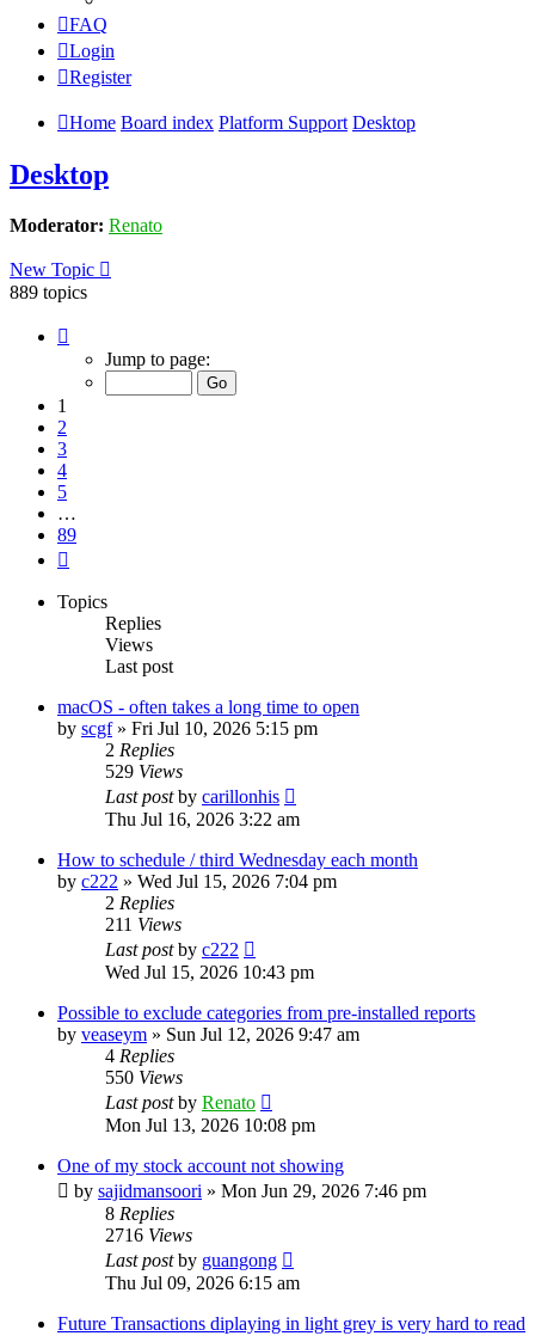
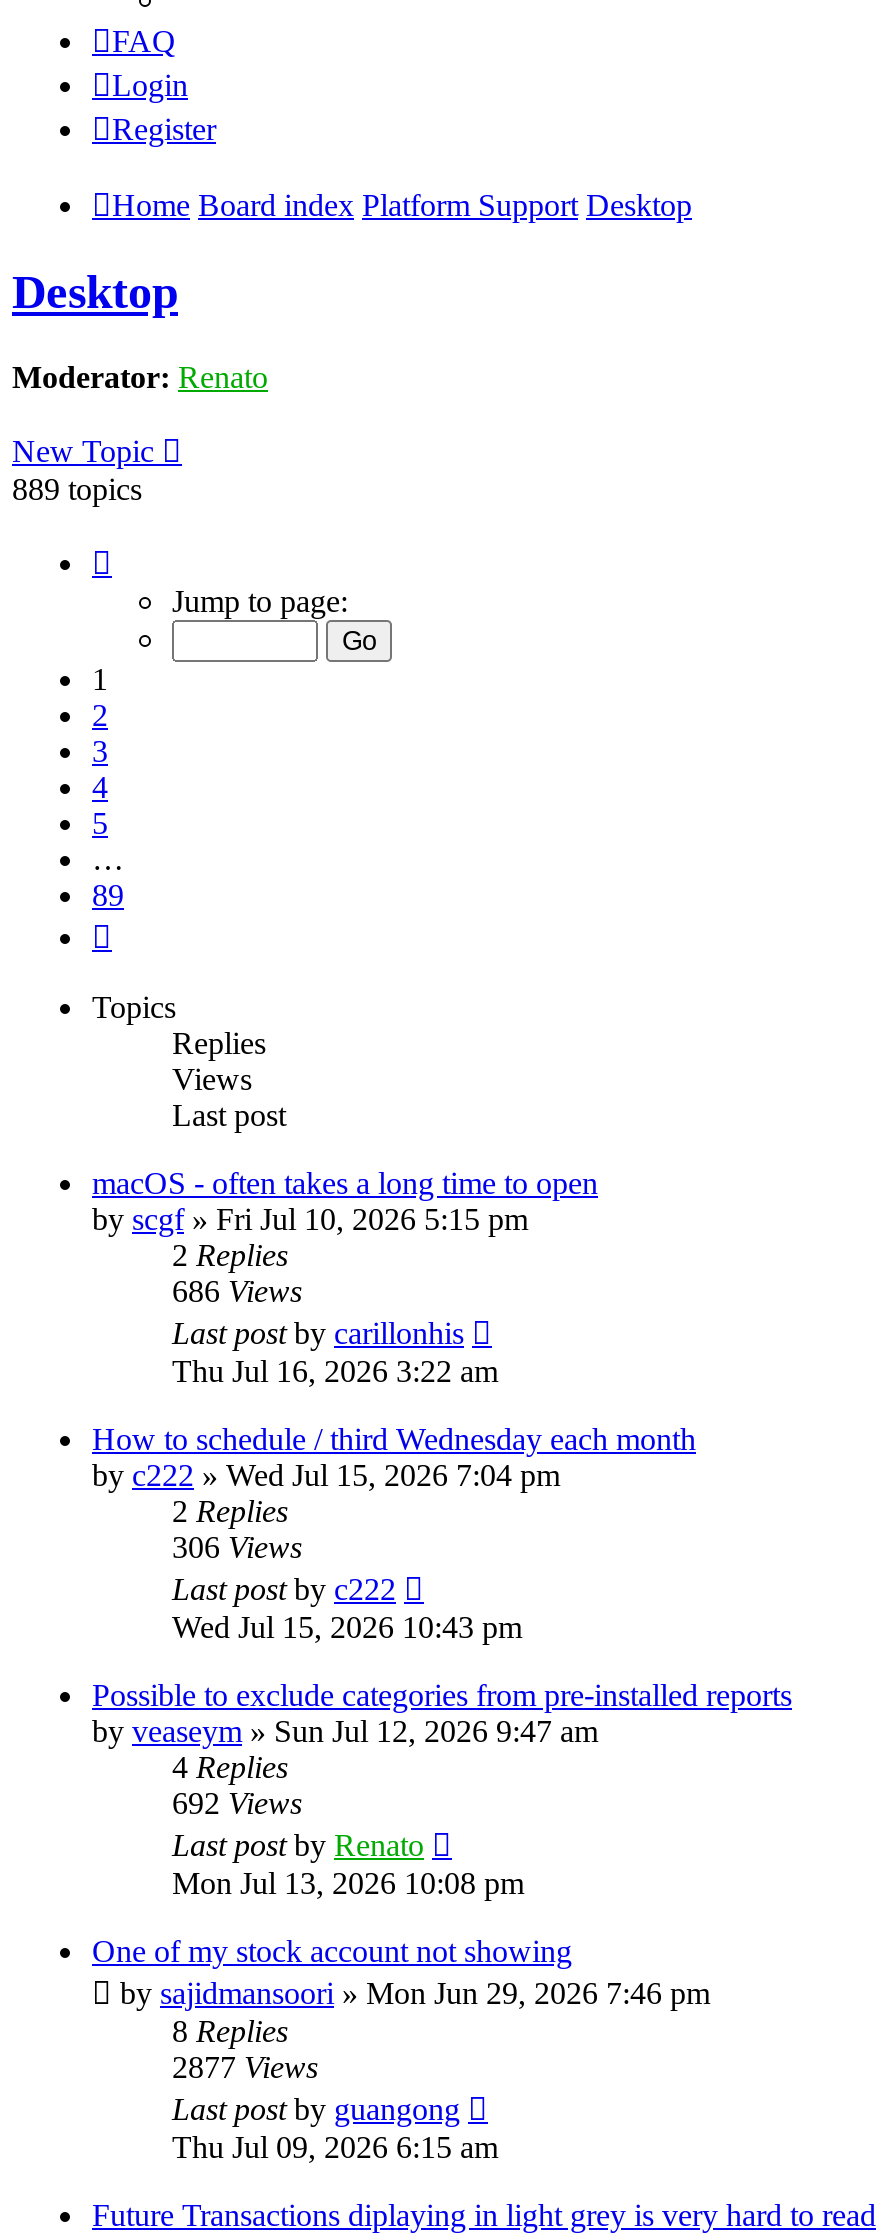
[105,761,183,781] 529 Views -> [172,1273,302,1307] 686 Views
[105,914,182,934] 211 Views -> [172,1529,302,1563] 306 Views
[105,1067,183,1087] 550 Views -> [172,1785,302,1819] 692 Views
[105,1225,192,1245] 2716 Views -> [172,2049,318,2083] 2877 Views

